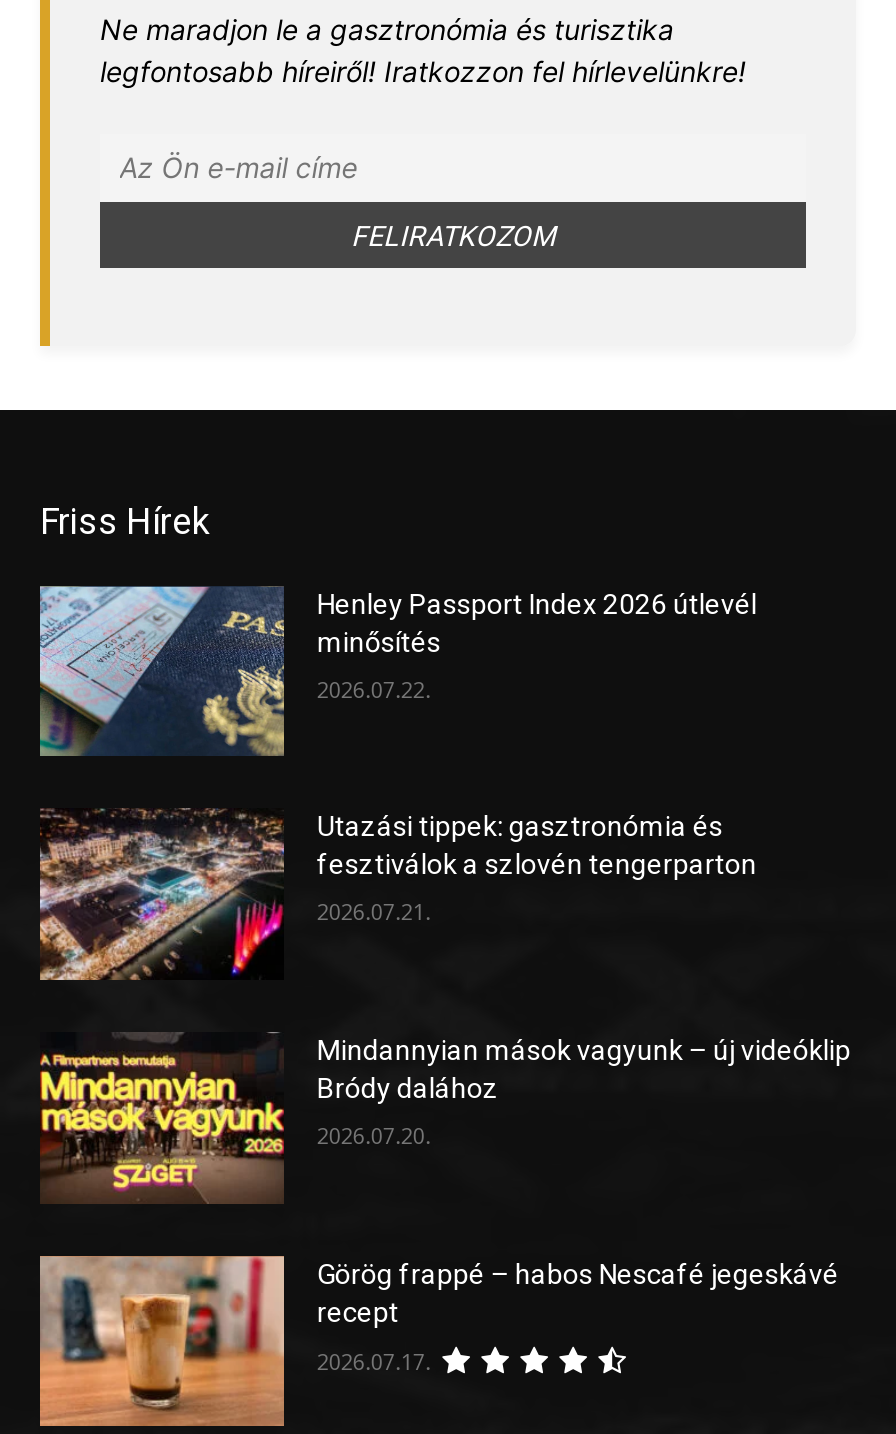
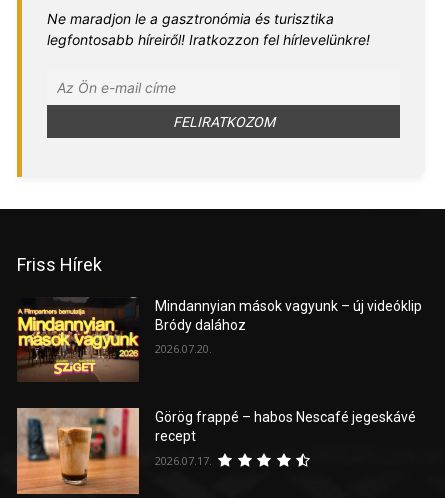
[38,584,757,756] [image] | Henley Passport Index 2026 útlevél | minősítés | 2026.07.22. -> none
[38,808,757,980] [image] | Utazási tippek: gasztronómia és | fesztiválok a szlovén tengerparton | 2026.07.21. -> none

